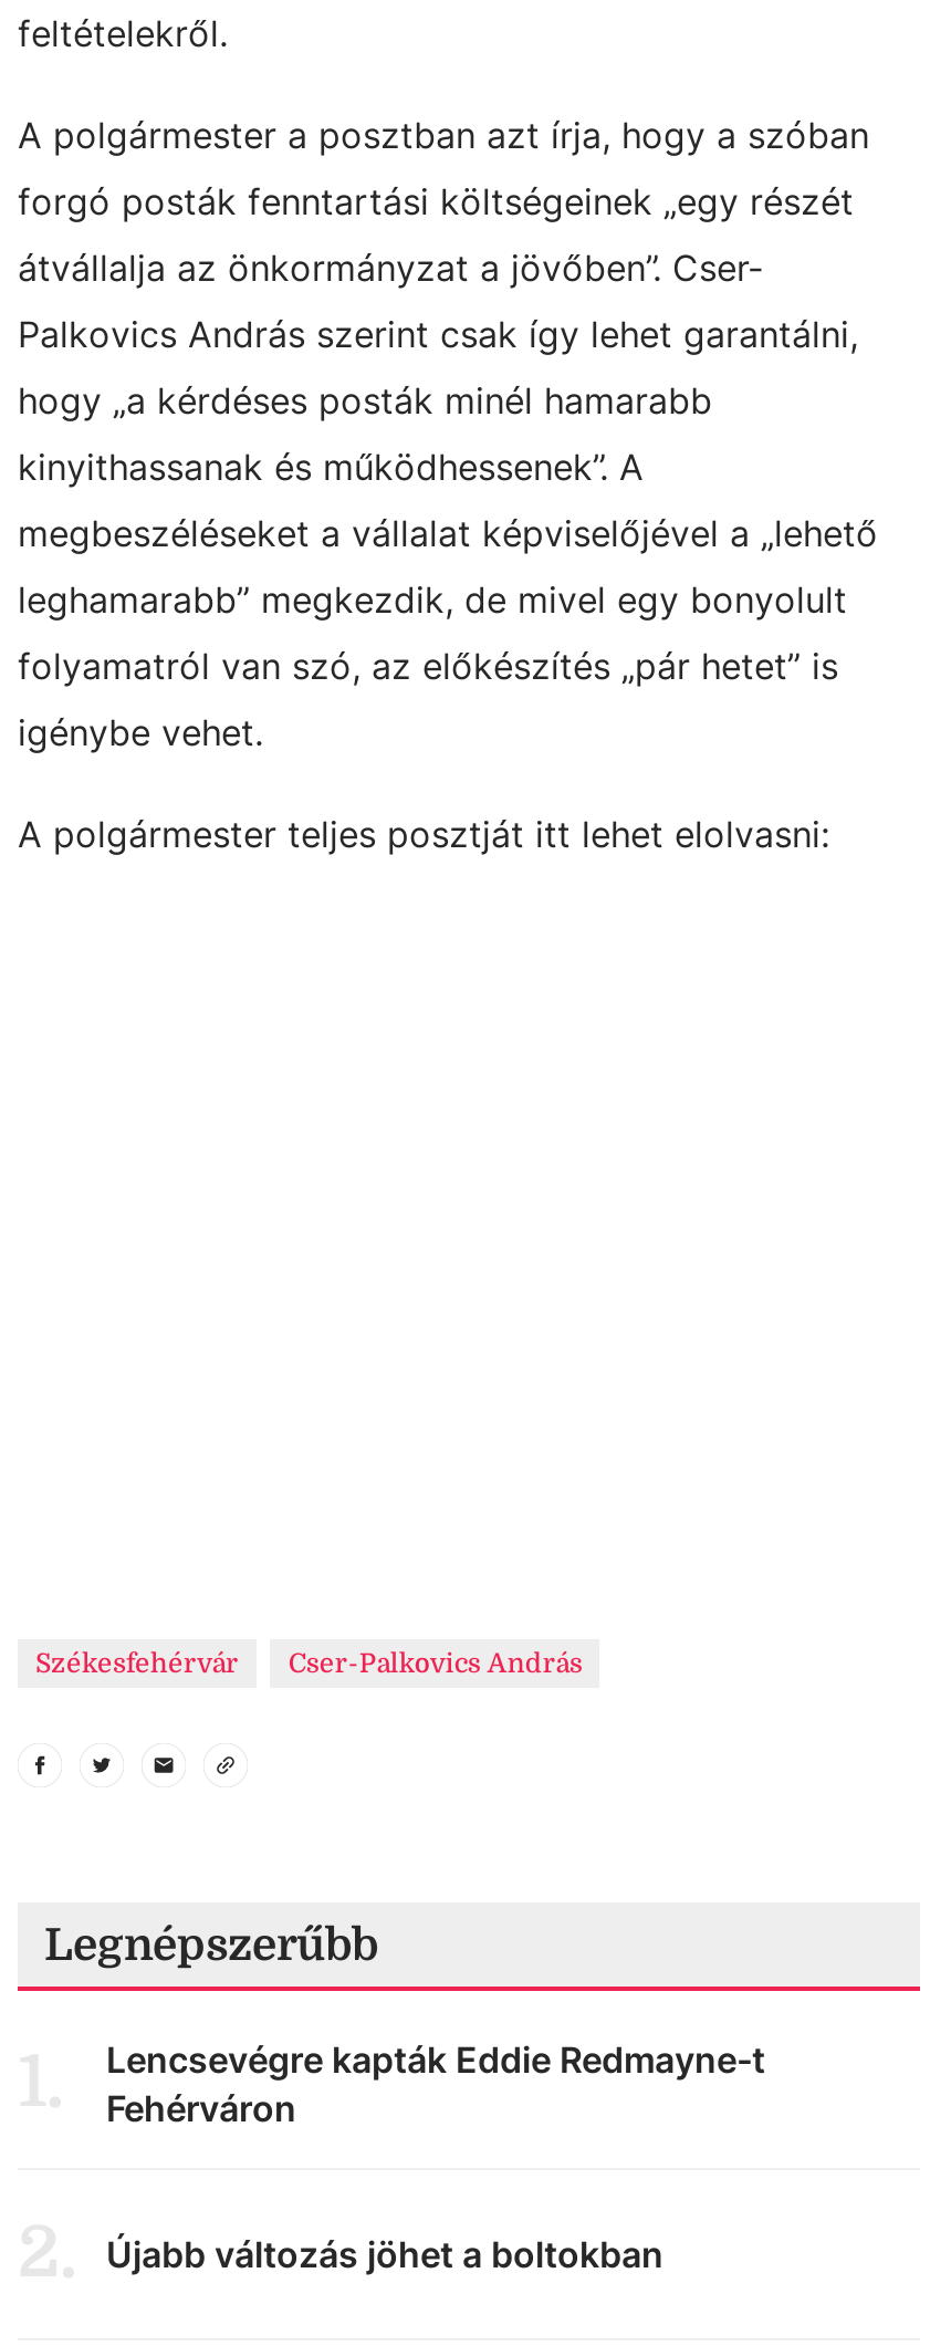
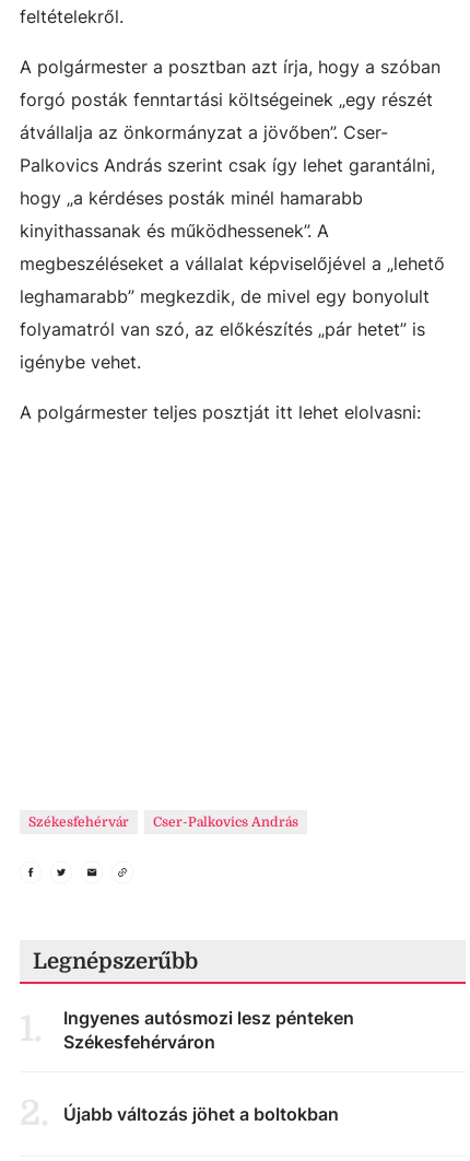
[106,2038,765,2131] Lencsevégre kapták Eddie Redmayne-t | Fehérváron -> [63,1007,354,1053] Ingyenes autósmozi lesz pénteken | Székesfehérváron

